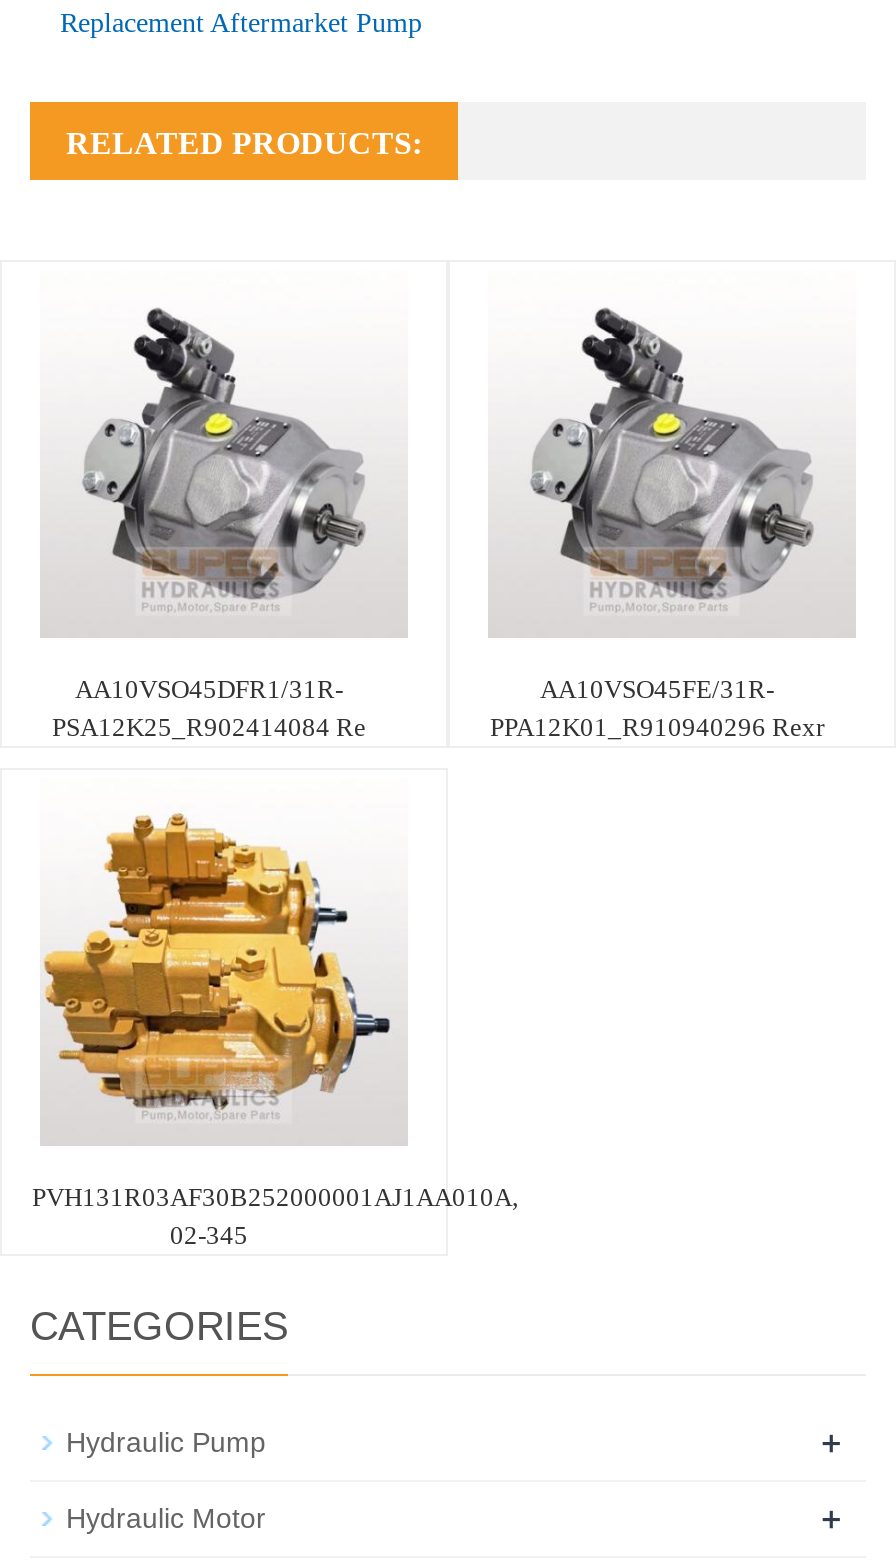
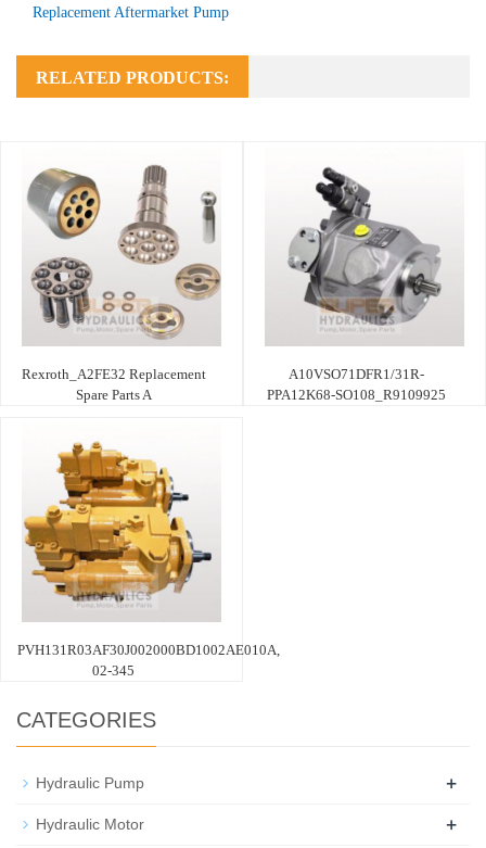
[50,304,406,741] [image] | AA10VSO45DFR1/31R- | PSA12K25_R902414084 Re -> [21,164,221,402] [image] | Rexroth_A2FE32 Replacement | Spare Parts A
[490,673,824,741] AA10VSO45FE/31R- | PPA12K01_R910940296 Rexr -> [267,365,446,402] A10VSO71DFR1/31R- | PPA12K68-SO108_R9109925
[32,1181,518,1211] PVH131R03AF30B252000001AJ1AA010A, -> [17,641,280,658] PVH131R03AF30J002000BD1002AE010A,

